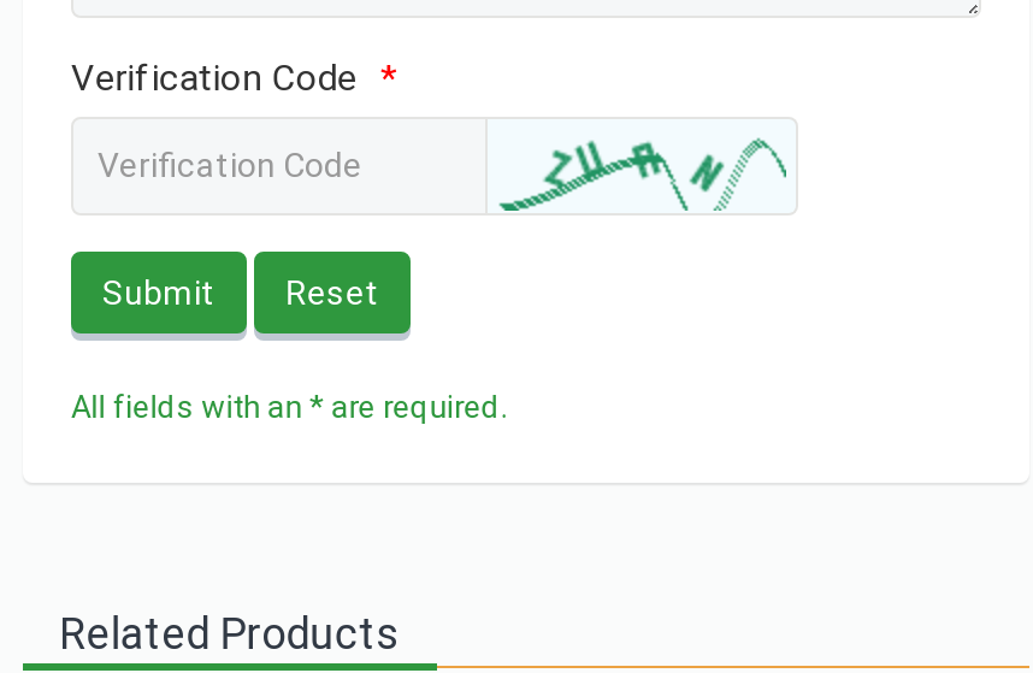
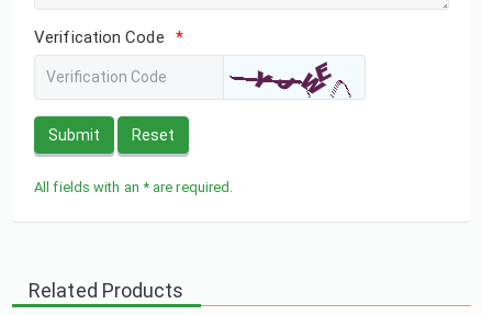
[497,134,789,213] [image] -> [228,61,360,98] [image]

